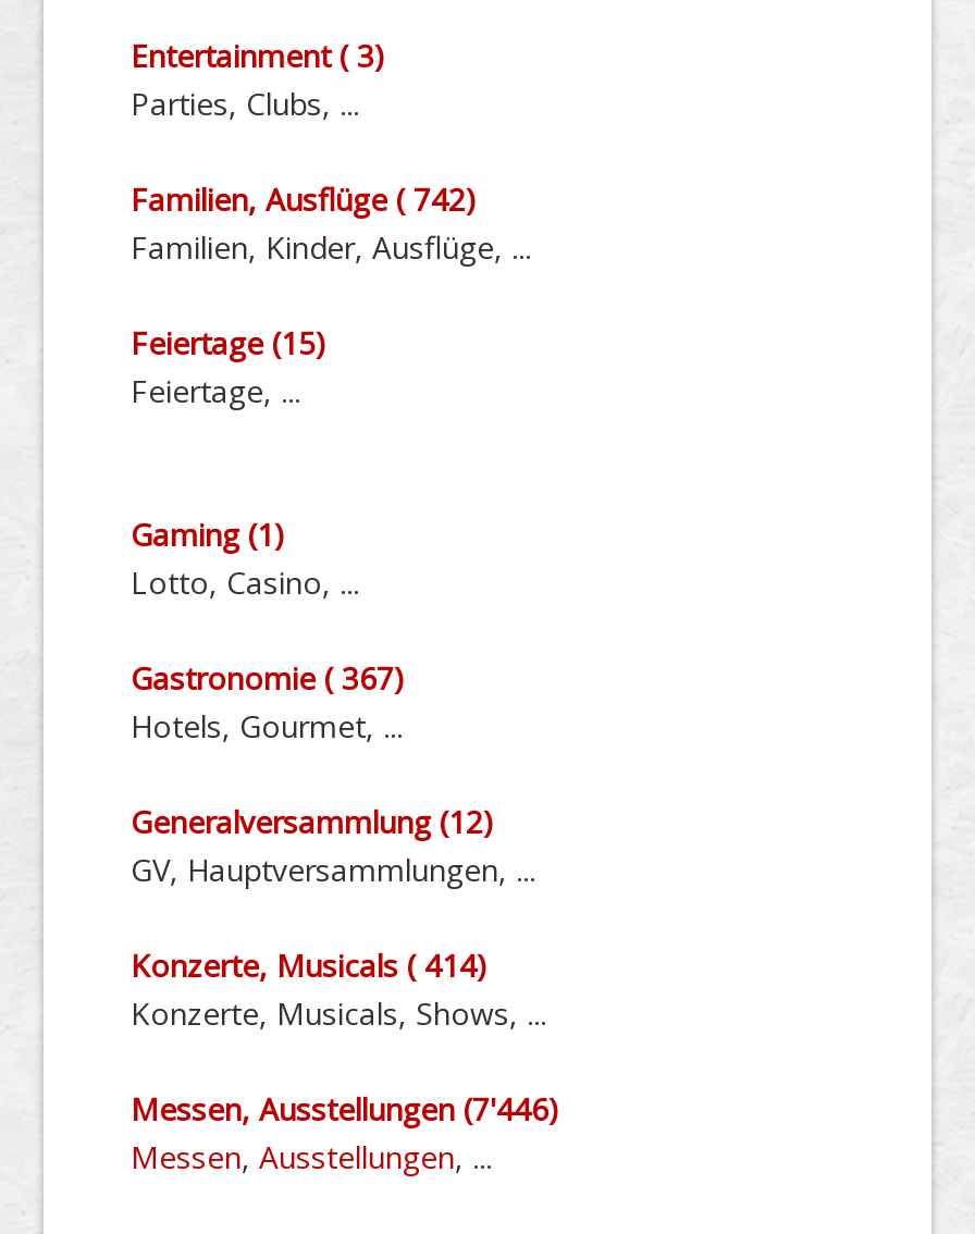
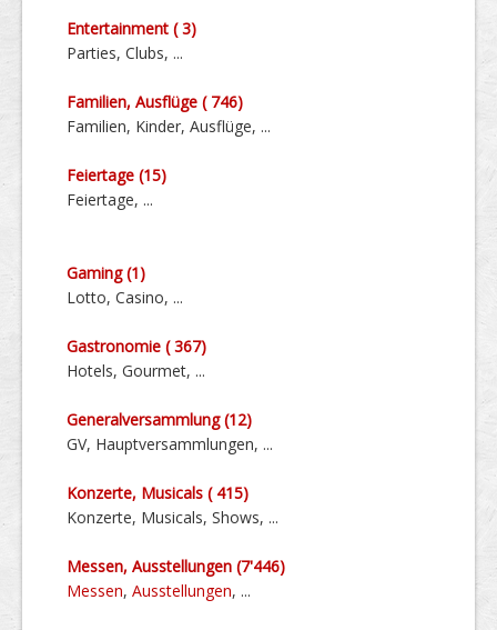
[131,179,477,220] Familien, Ausflüge ( 742) -> [67,91,243,112] Familien, Ausflüge ( 746)
[131,945,487,986] Konzerte, Musicals ( 414) -> [67,482,248,504] Konzerte, Musicals ( 415)

